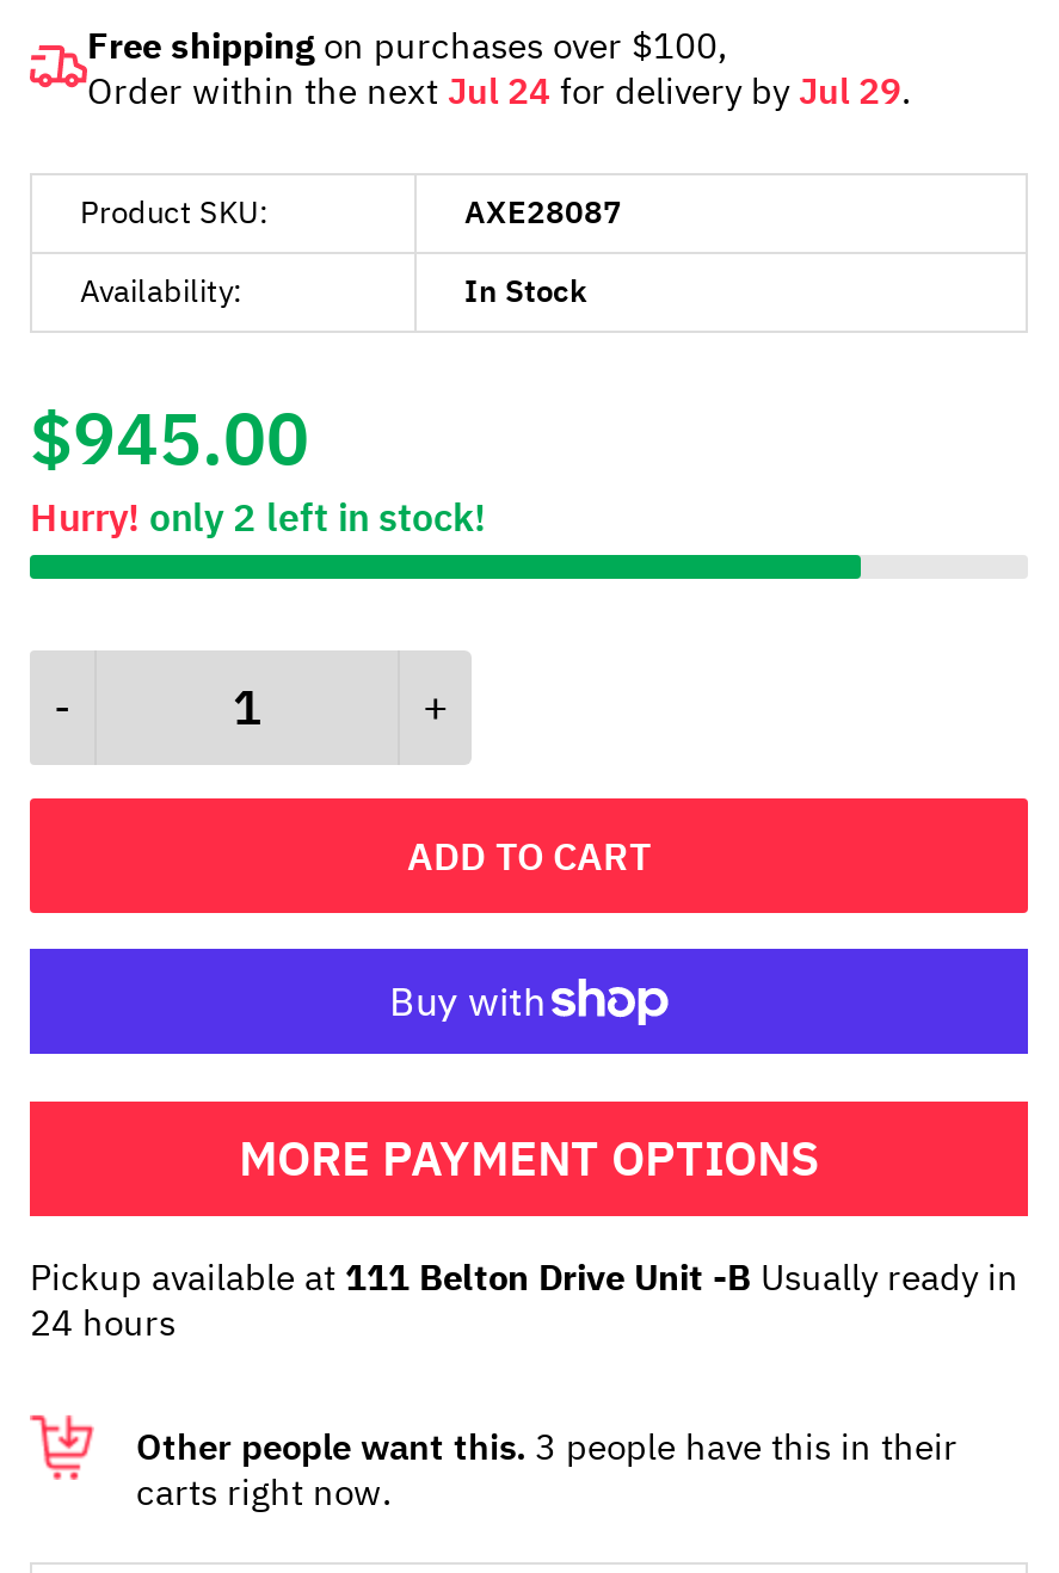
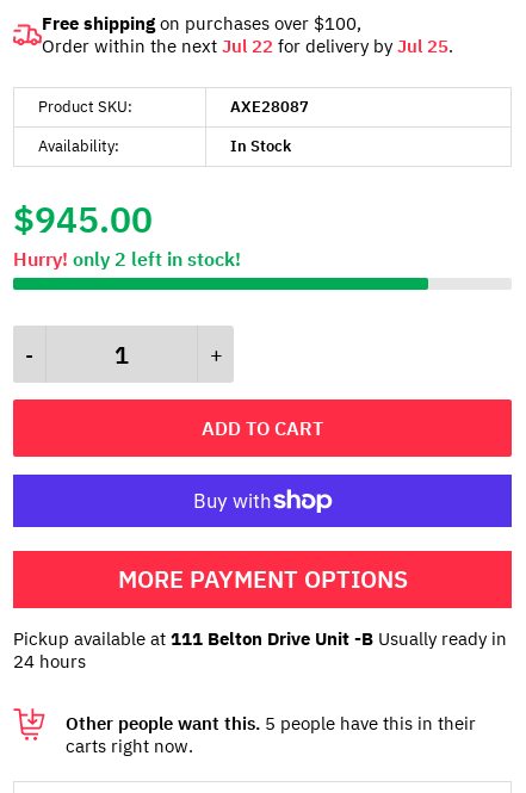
[87,67,911,112] Order within the next Jul 24 for delivery by Jul 29. -> [42,35,453,57] Order within the next Jul 22 for delivery by Jul 25.
[136,1423,958,1468] Other people want this. 3 people have this in their -> [66,712,477,735] Other people want this. 5 people have this in their

